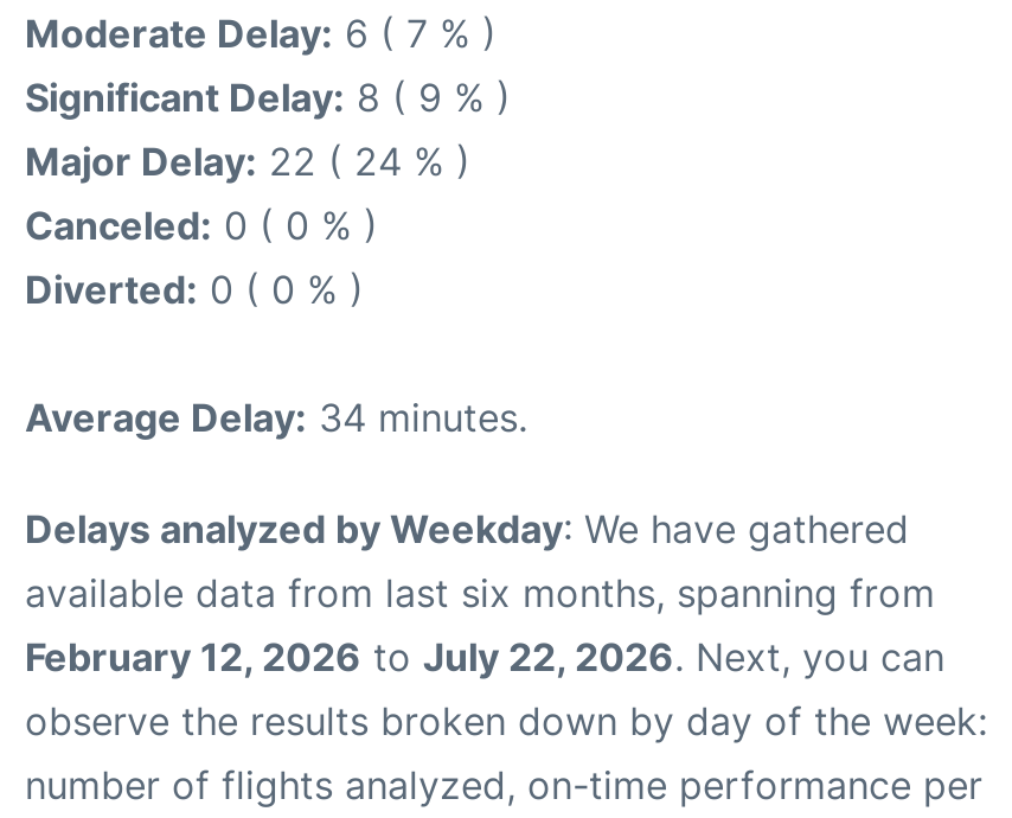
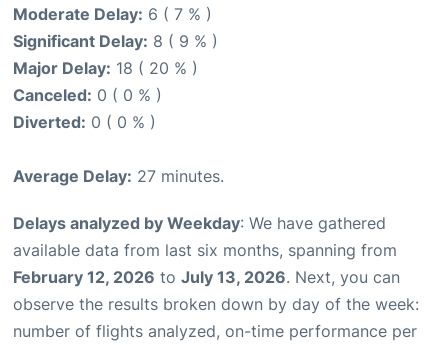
[25,138,470,185] Major Delay: 22 ( 24 % ) -> [13,58,198,78] Major Delay: 18 ( 20 % )
[25,394,527,441] Average Delay: 34 minutes. -> [13,166,224,186] Average Delay: 27 minutes.
[25,633,944,680] February 12, 2026 to July 22, 2026. Next, you can -> [13,267,400,287] February 12, 2026 to July 13, 2026. Next, you can

